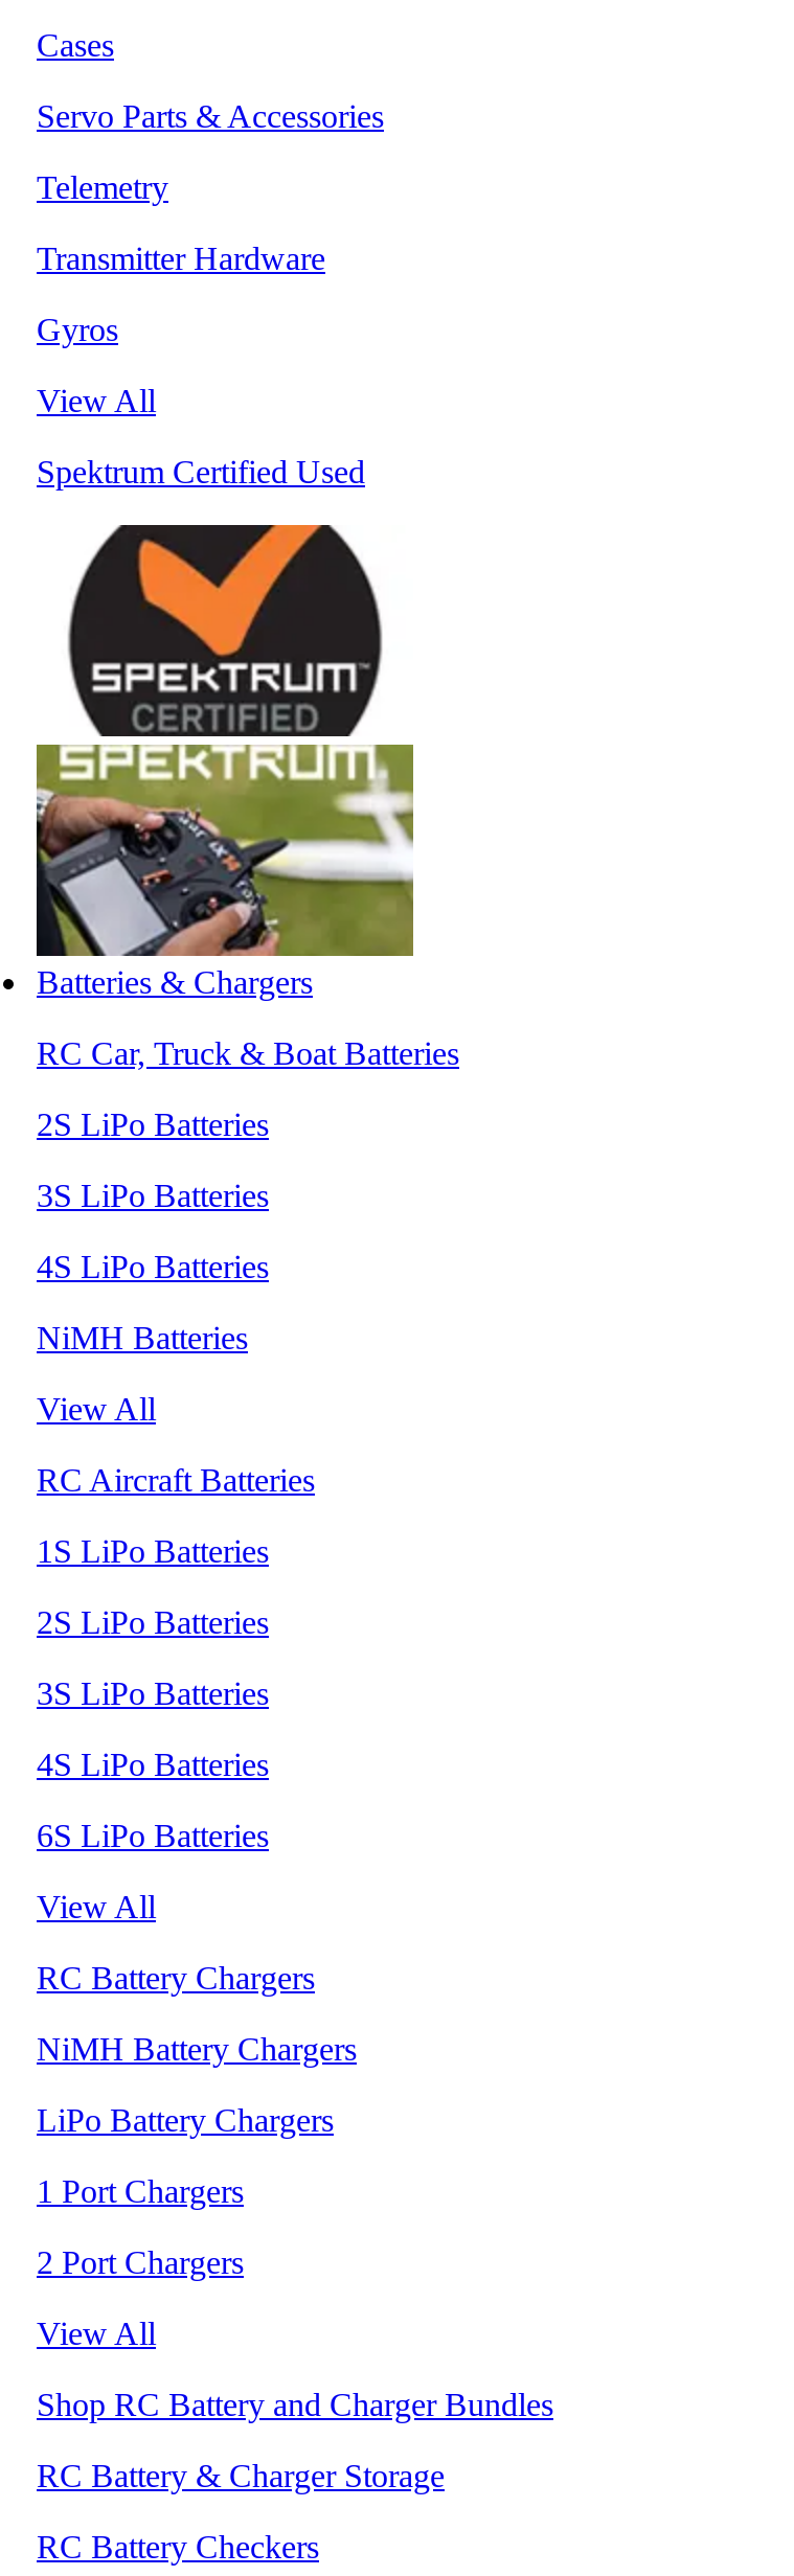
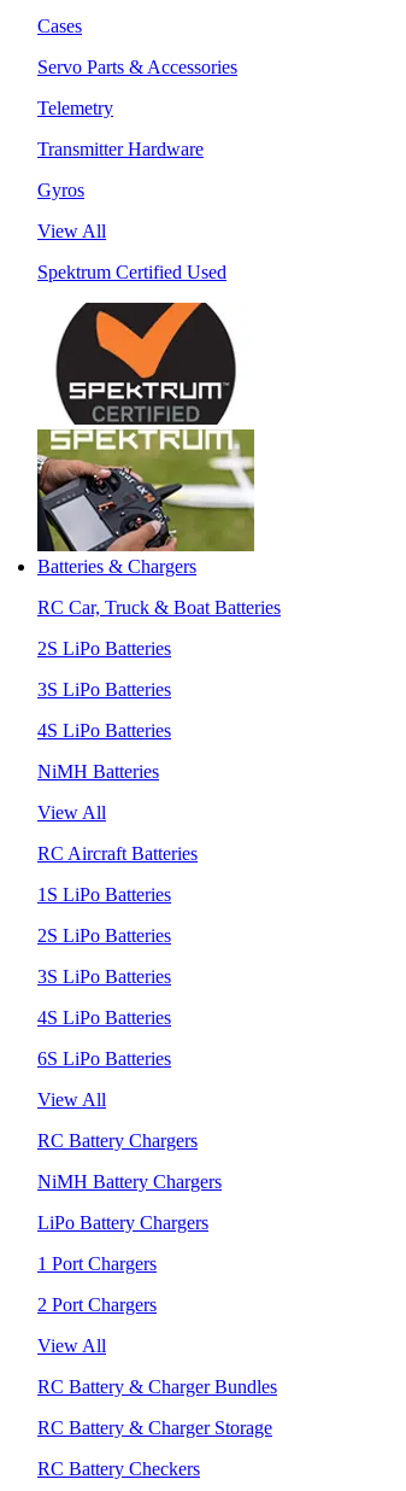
[37,2386,553,2422] Shop RC Battery and Charger Bundles -> [37,1376,277,1397] RC Battery & Charger Bundles

